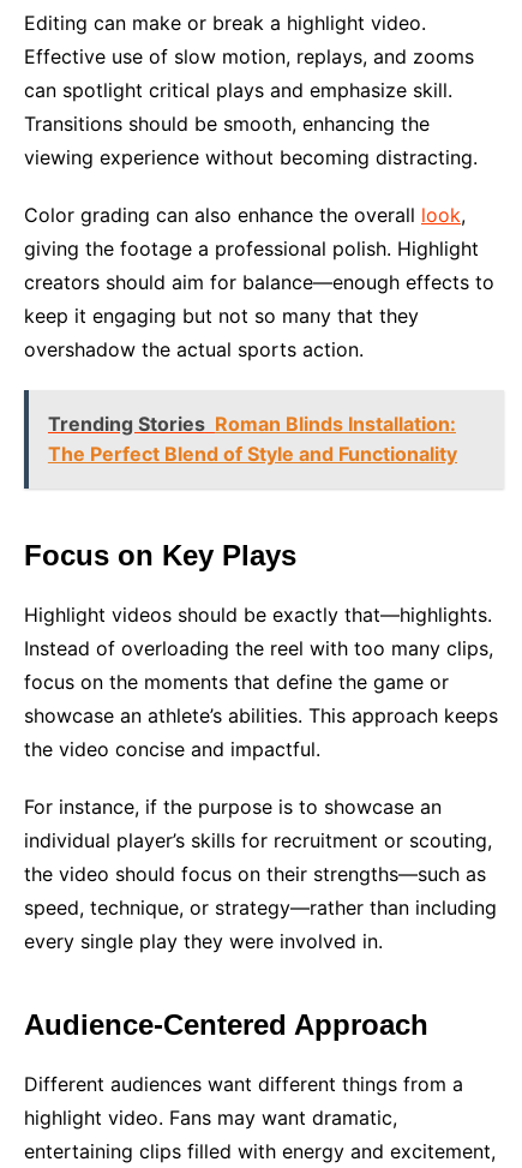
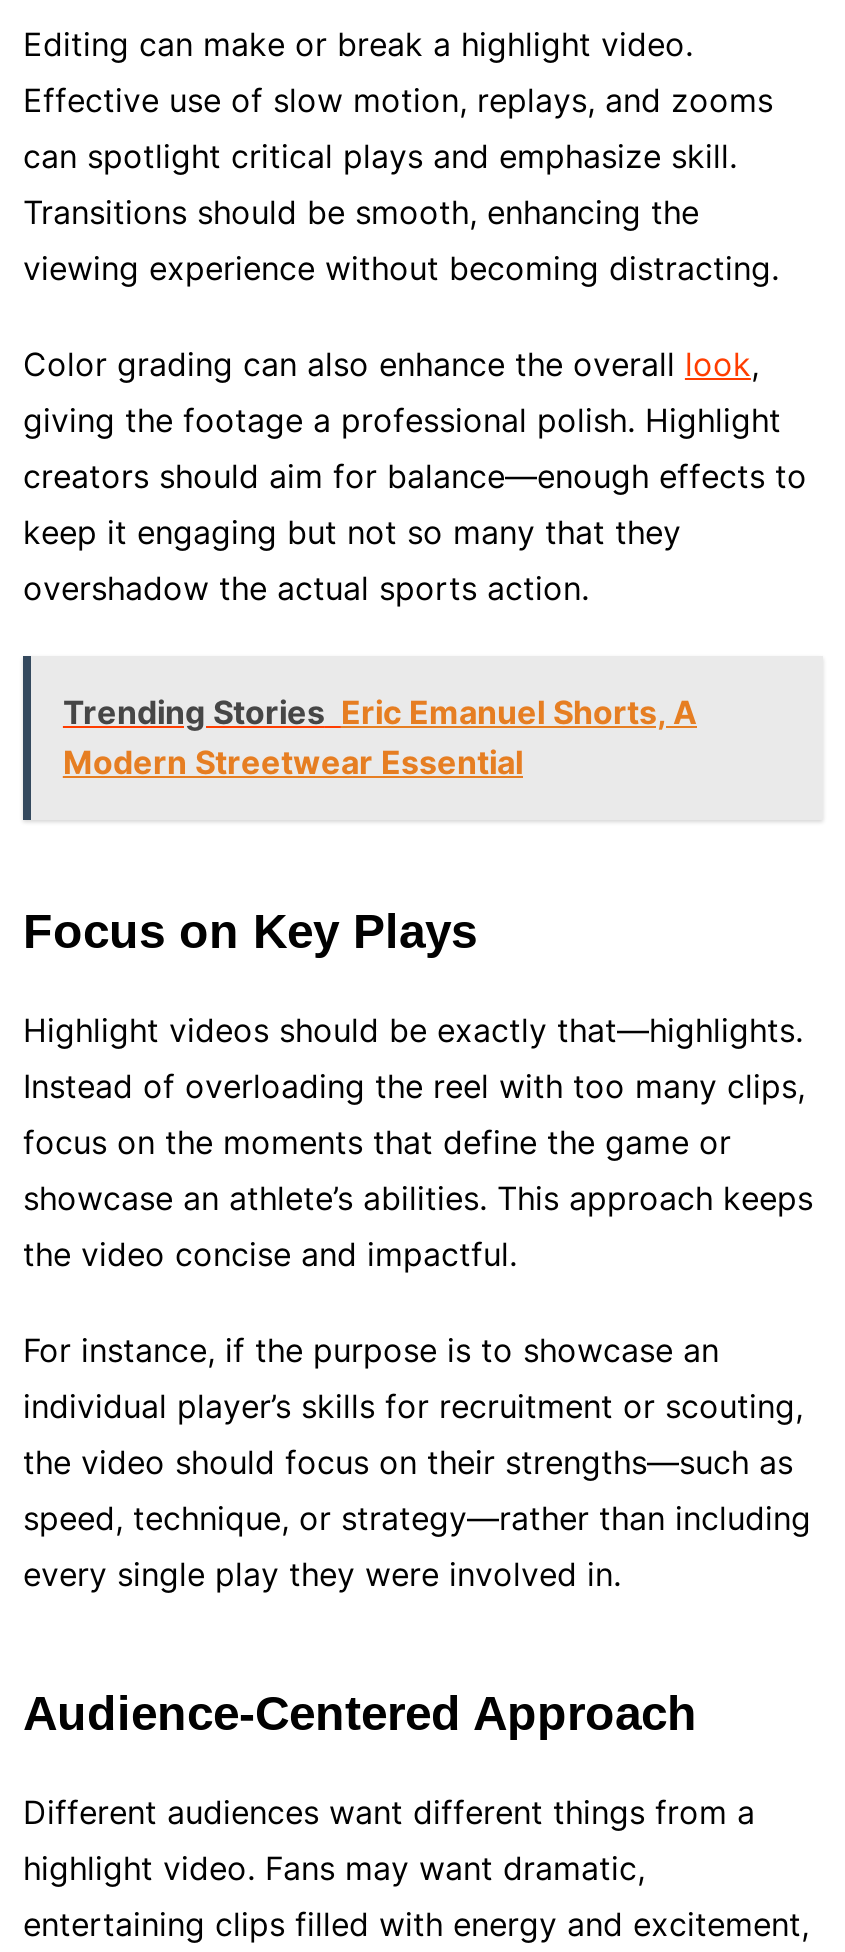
[48,412,457,466] Trending Stories Roman Blinds Installation: | The Perfect Blend of Style and Functionality -> [63,692,697,782] Trending Stories Eric Emanuel Shorts, A | Modern Streetwear Essential

